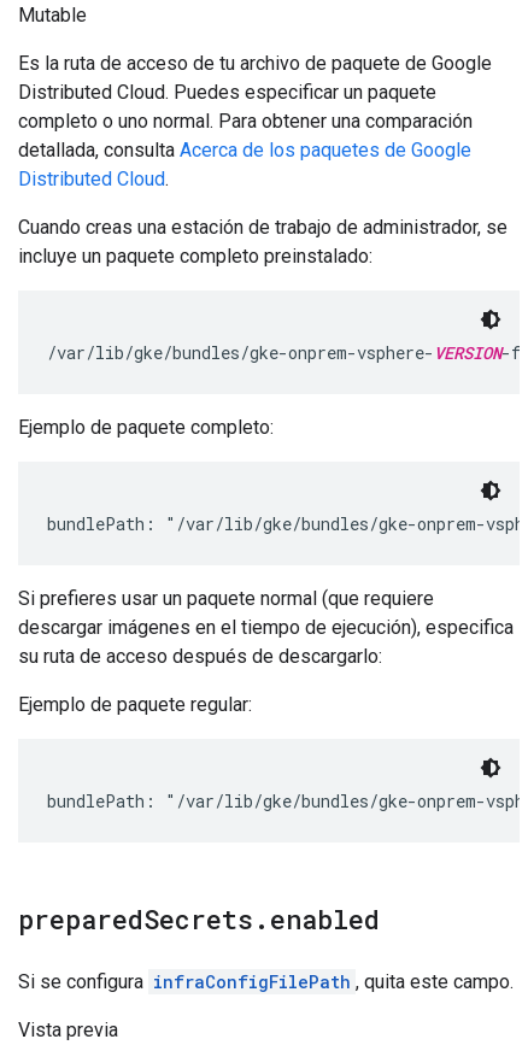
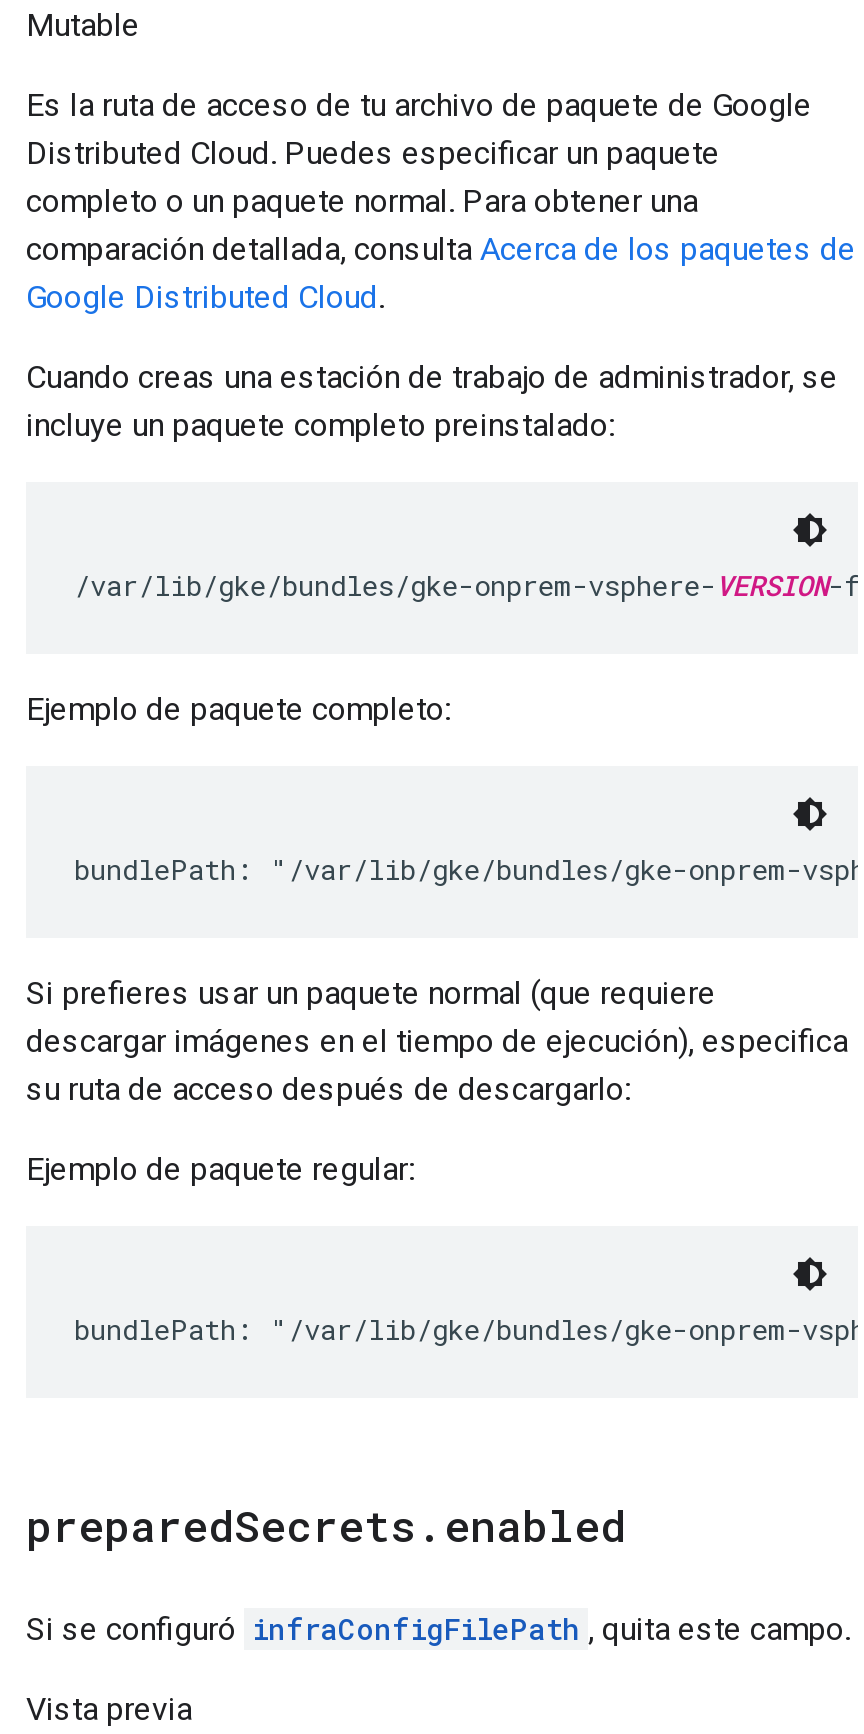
[18,110,473,190] completo o uno normal. Para obtener una comparación | detallada, consulta Acerca de los paquetes de Google | Distributed Cloud. -> [26,182,856,316] completo o un paquete normal. Para obtener una | comparación detallada, consulta Acerca de los paquetes de | Google Distributed Cloud.
[18,970,514,993] Si se configura infraConfigFilePath , quita este campo. -> [26,1610,850,1648] Si se configuró infraConfigFilePath , quita este campo.

